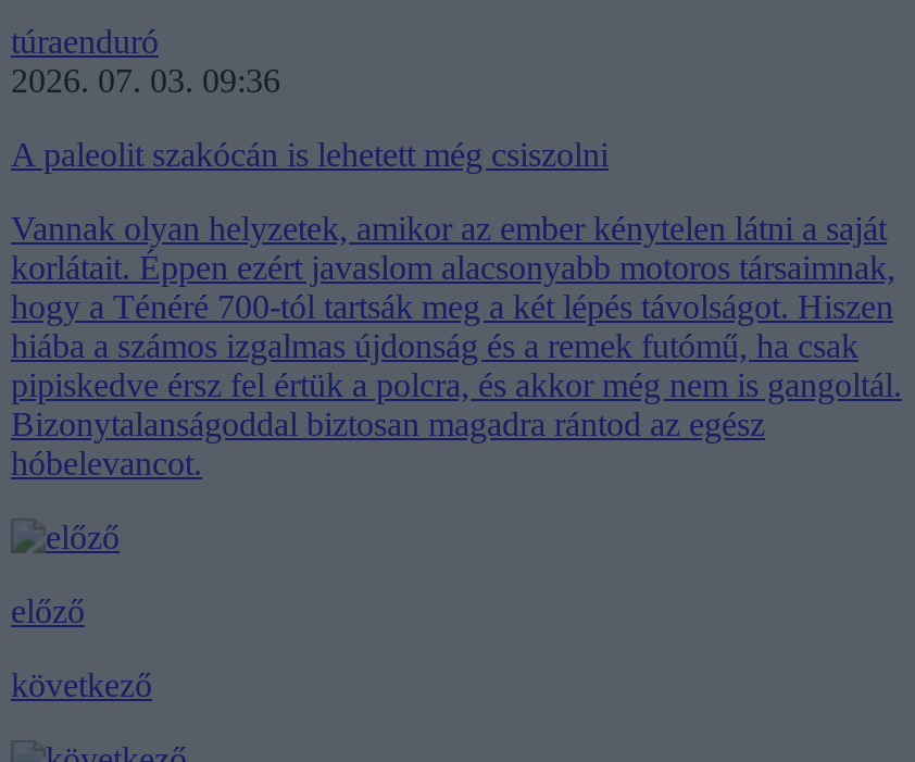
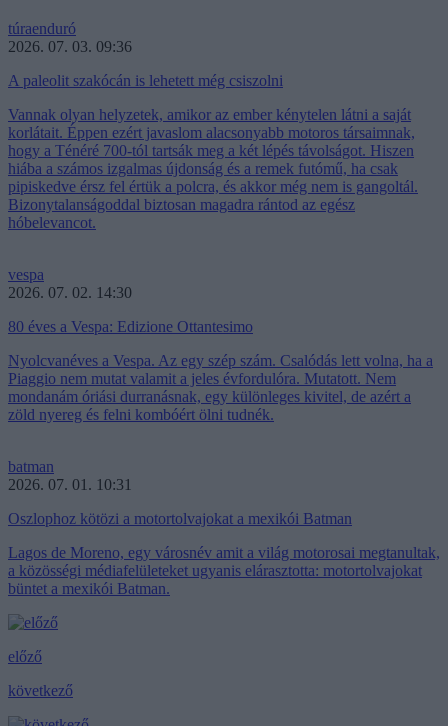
none -> [8,266,440,597] vespa | 2026. 07. 02. 14:30 | 80 éves a Vespa: Edizione Ottantesimo | Nyolcvanéves a Vespa. Az egy szép szám. Csalódás lett volna, ha a | Piaggio nem mutat valamit a jeles évfordulóra. Mutatott. Nem | mondanám óriási durranásnak, egy különleges kivitel, de azért a | zöld nyereg és felni kombóért ölni tudnék. | batman | 2026. 07. 01. 10:31 | Oszlophoz kötözi a motortolvajokat a mexikói Batman | Lagos de Moreno, egy városnév amit a világ motorosai megtanultak, | a közösségi médiafelületeket ugyanis elárasztotta: motortolvajokat | büntet a mexikói Batman.

